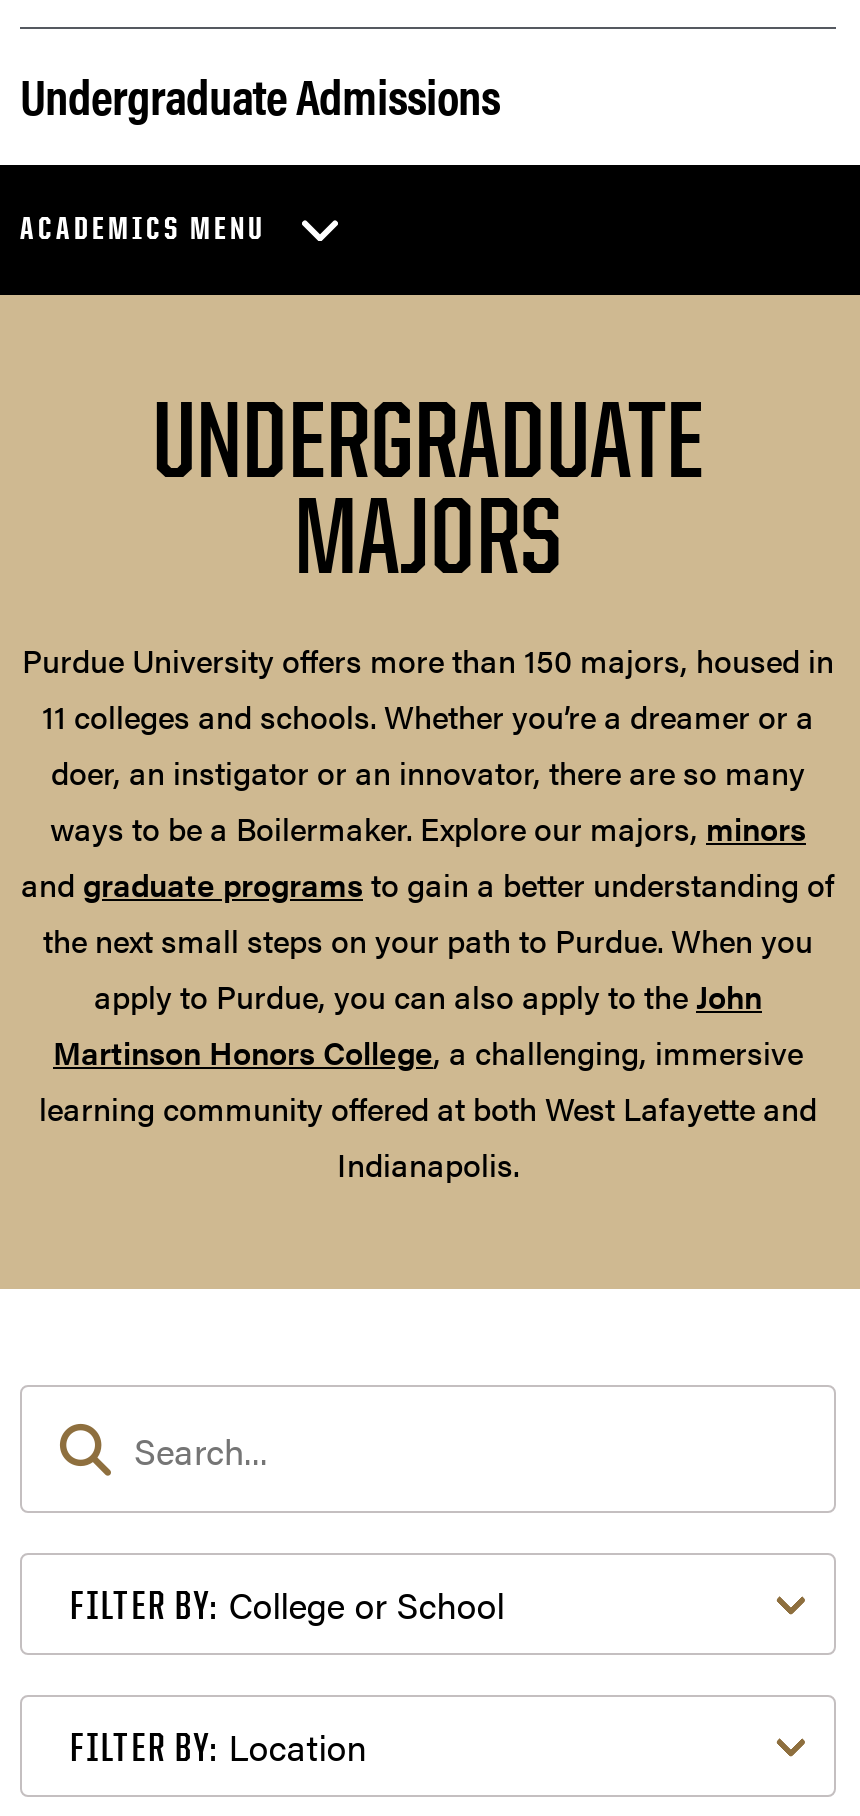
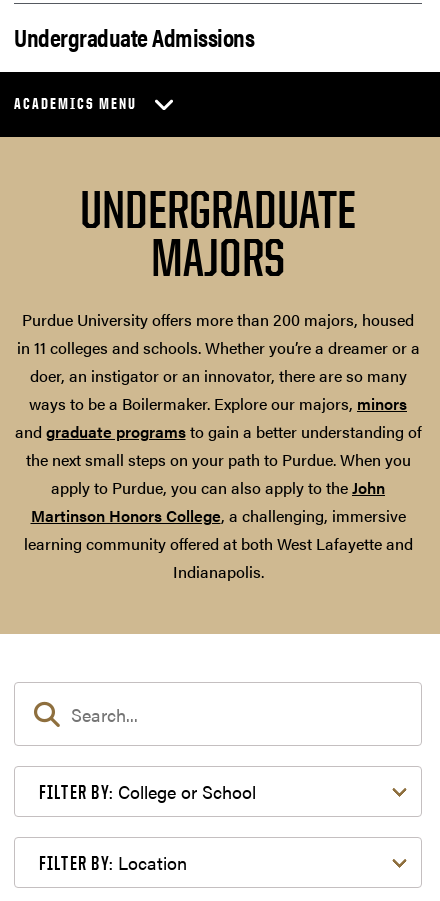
[22,637,834,739] Purdue University offers more than 150 majors, housed in | 11 colleges and schools. Whether you’re a dreamer or a -> [16,308,419,359] Purdue University offers more than 200 majors, housed | in 11 colleges and schools. Whether you’re a dreamer or a

